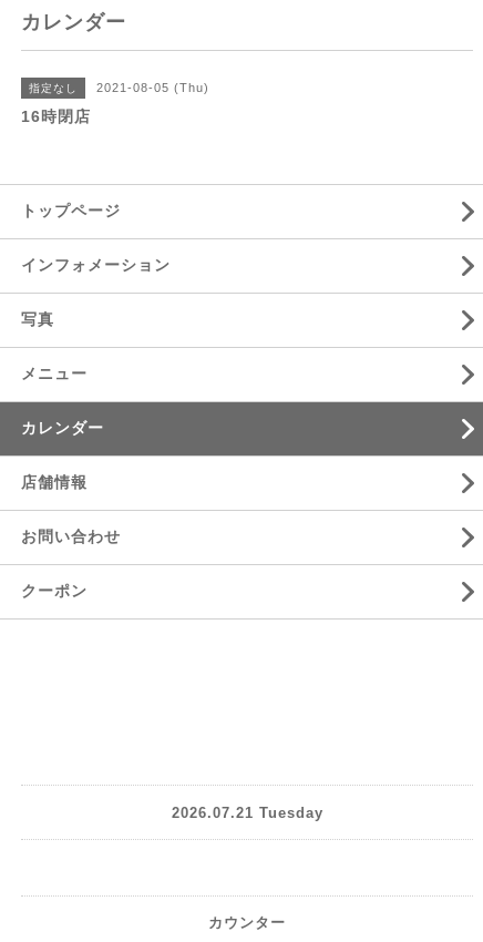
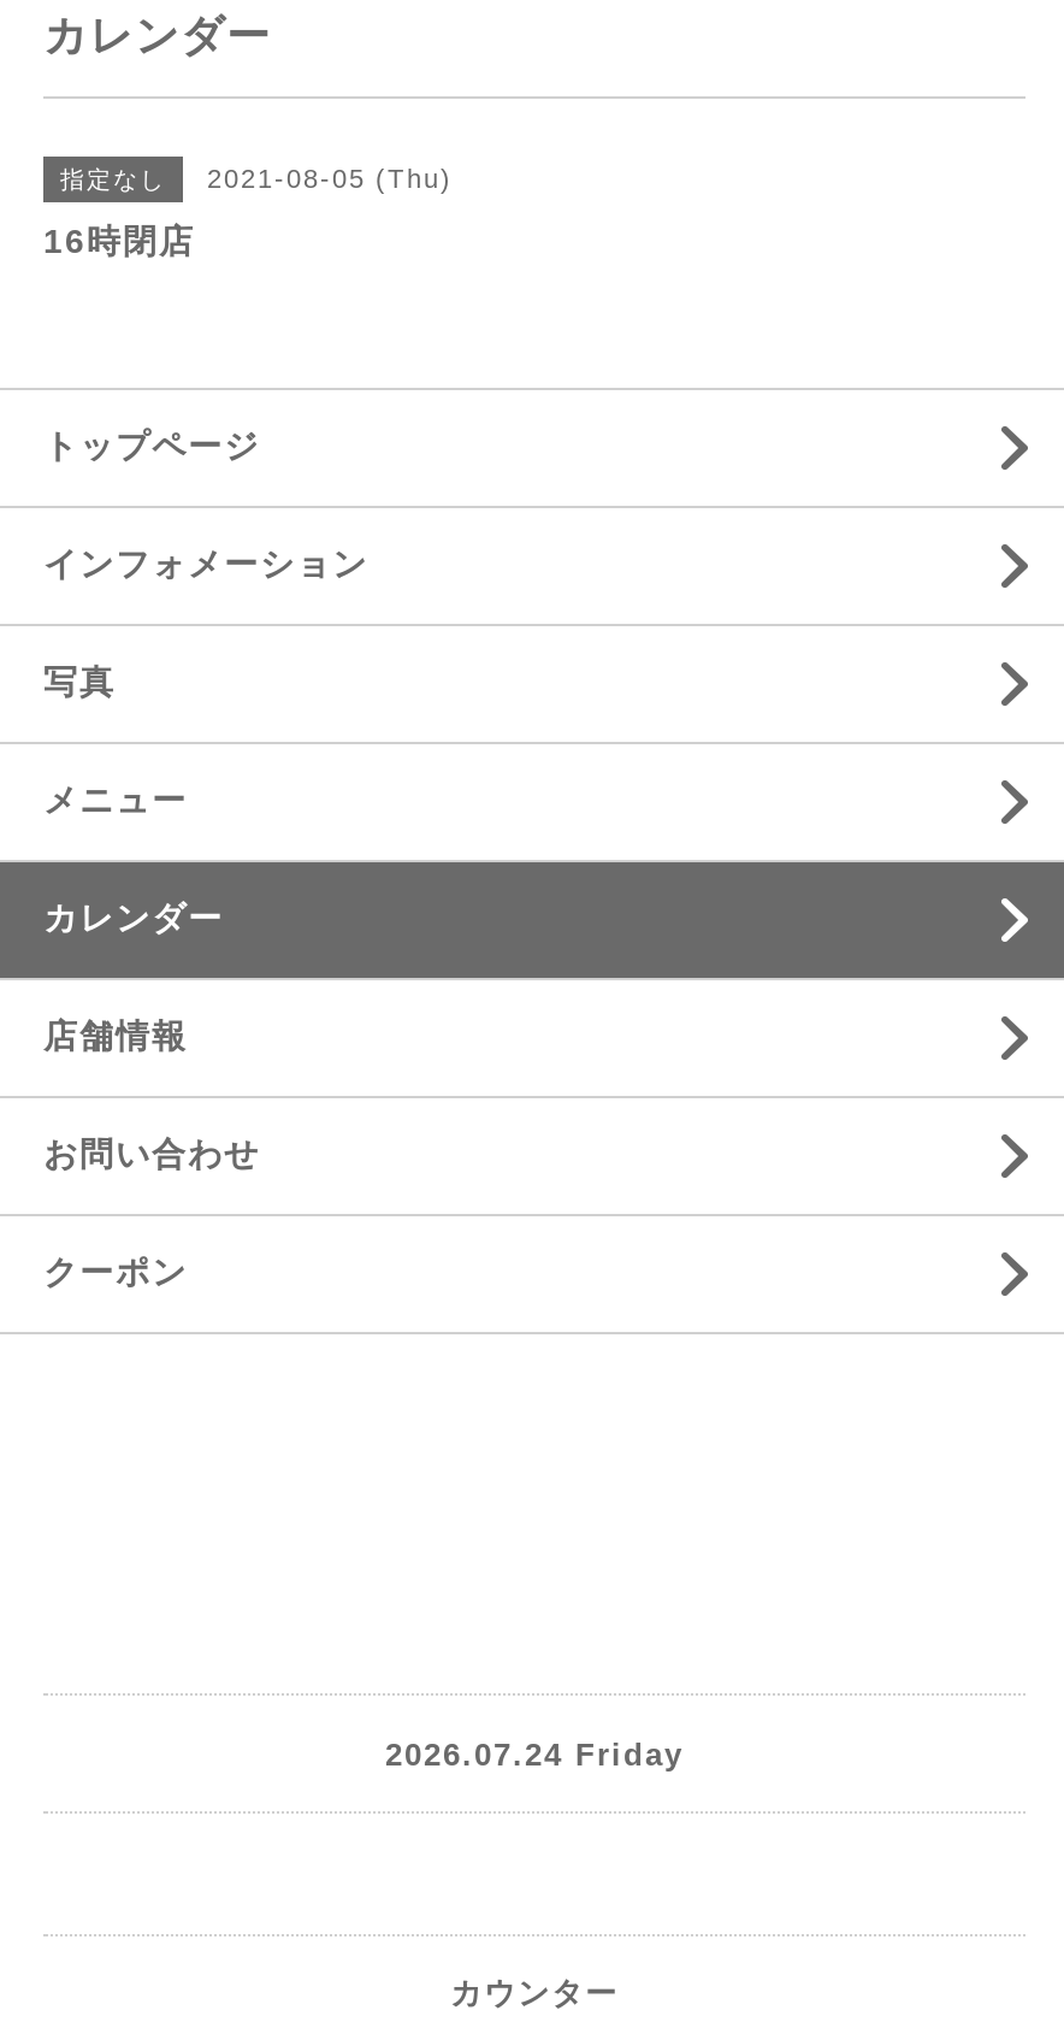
[171,804,323,821] 2026.07.21 Tuesday -> [385,1735,684,1772] 2026.07.24 Friday

